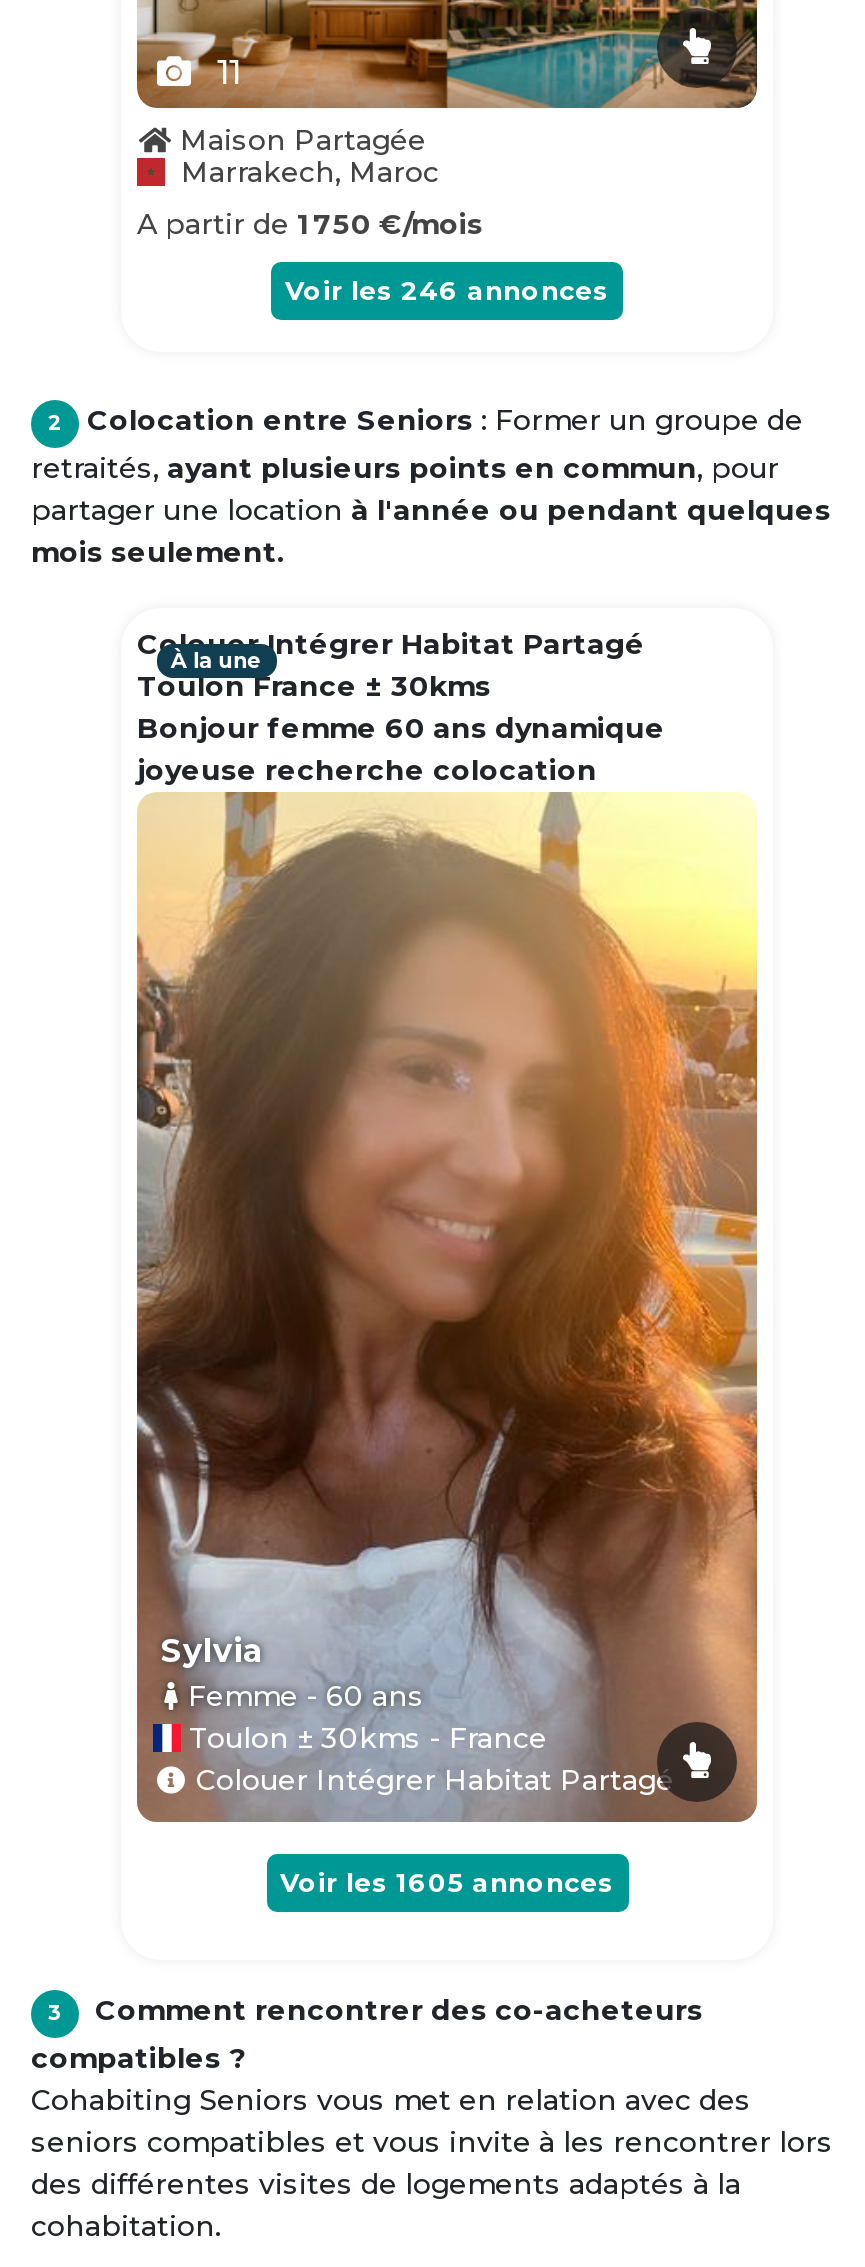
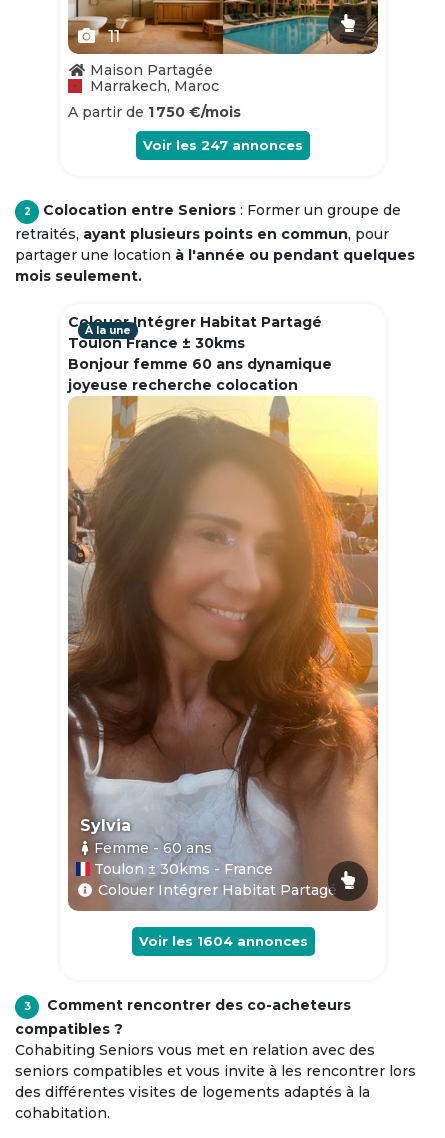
[285,274,609,306] Voir les 246 annonces -> [143,137,303,153] Voir les 247 annonces
[280,1866,614,1898] Voir les 1605 annonces -> [138,933,307,949] Voir les 1604 annonces

